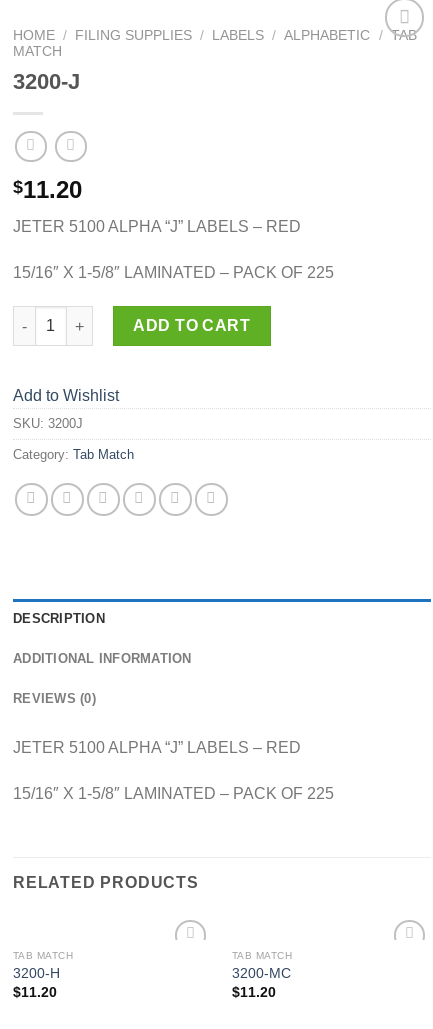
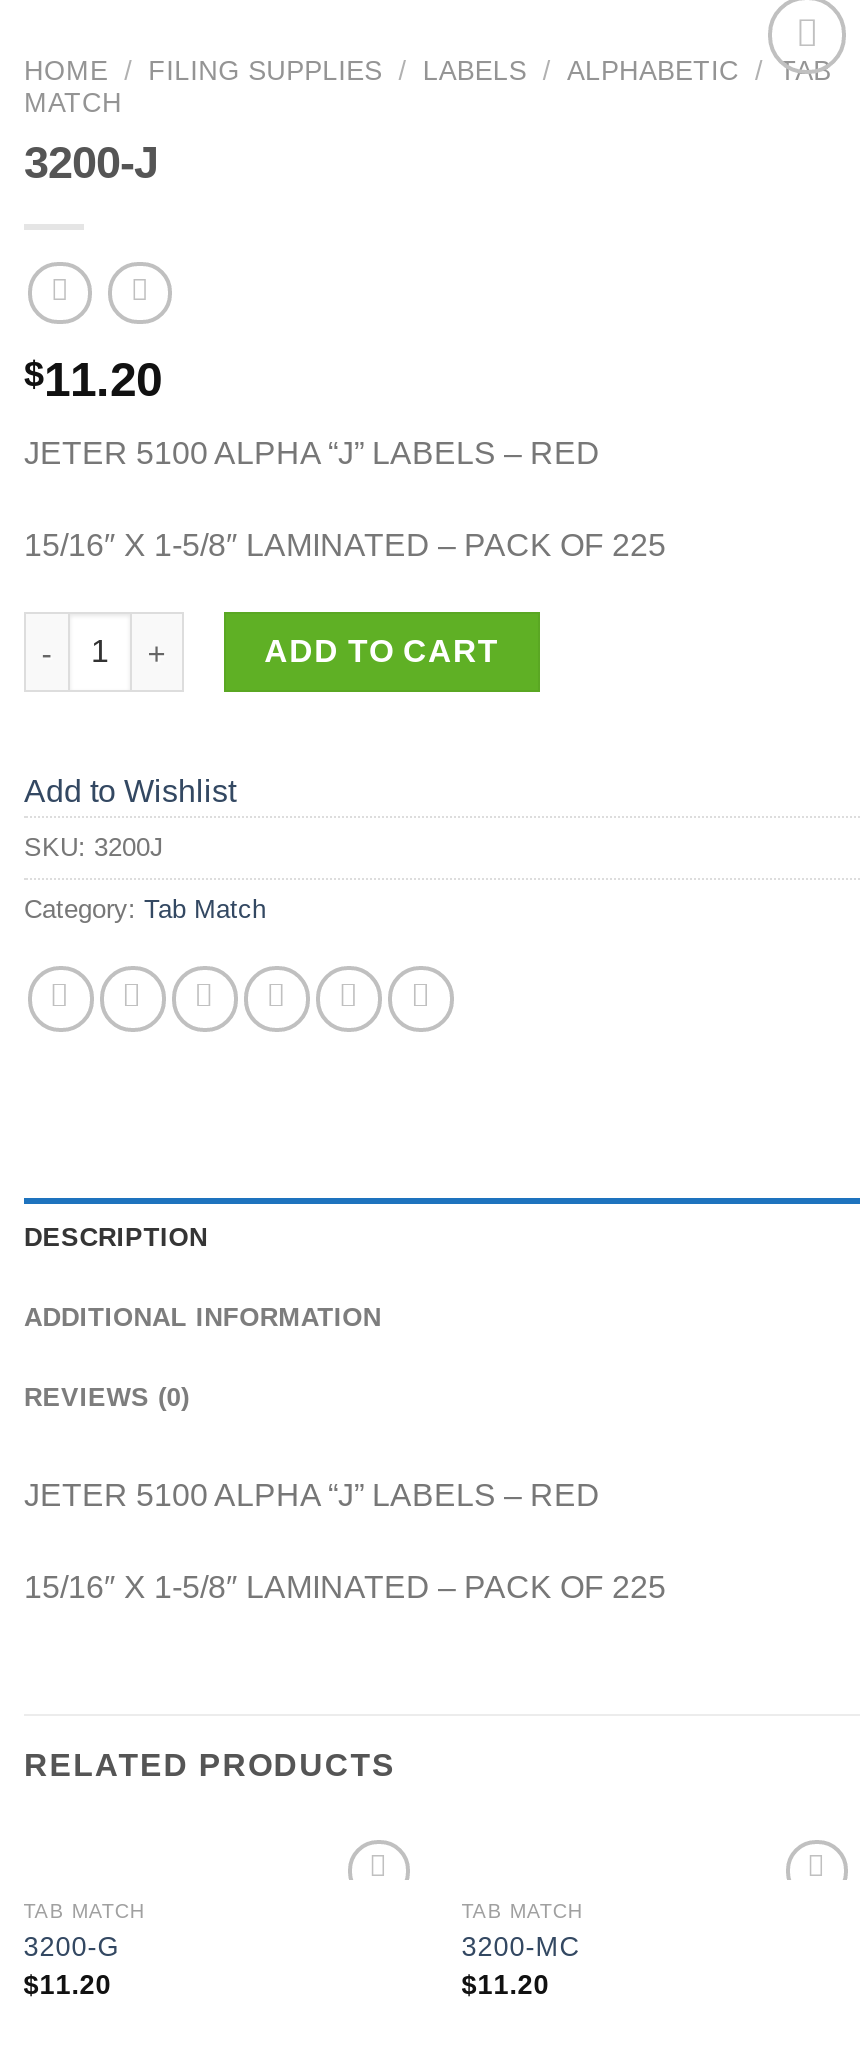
[13,966,60,981] 3200-H -> [24,1933,120,1963] 3200-G

